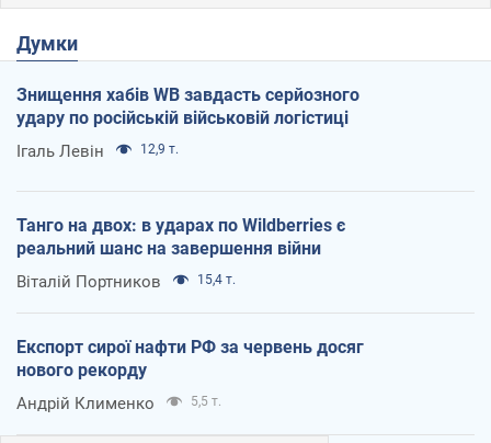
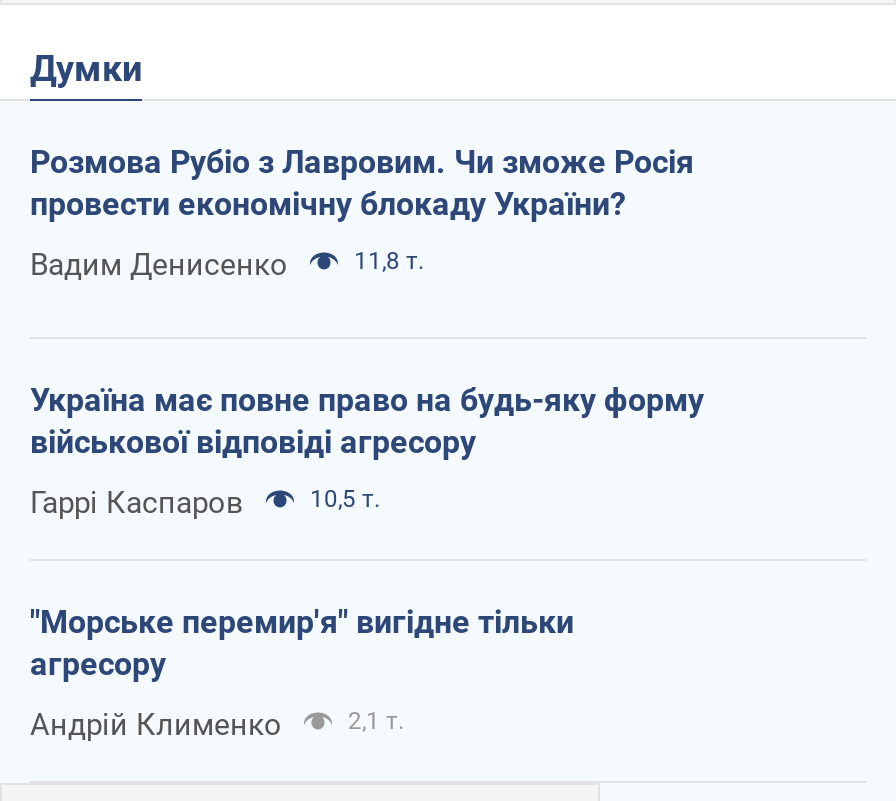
[16,84,359,128] Знищення хабів WB завдасть серйозного | удару по російській військовій логістиці -> [30,142,694,222] Розмова Рубіо з Лавровим. Чи зможе Росія | провести економічну блокаду України?
[16,141,179,161] Ігаль Левін | 12,9 т. -> [30,246,424,282] Вадим Денисенко | 11,8 т.
[16,215,345,258] Танго на двох: в ударах по Wildberries є | реальний шанс на завершення війни -> [30,380,704,460] Україна має повне право на будь-яку форму | військової відповіді агресору
[16,272,236,291] Віталій Портников | 15,4 т. -> [30,484,380,520] Гаррі Каспаров | 10,5 т.
[16,336,364,380] Експорт сирої нафти РФ за червень досяг | нового рекорду -> [30,602,574,682] "Морське перемир'я" вигідне тільки | агресору
[191,393,221,409] 5,5 т. -> [348,706,404,734] 2,1 т.

